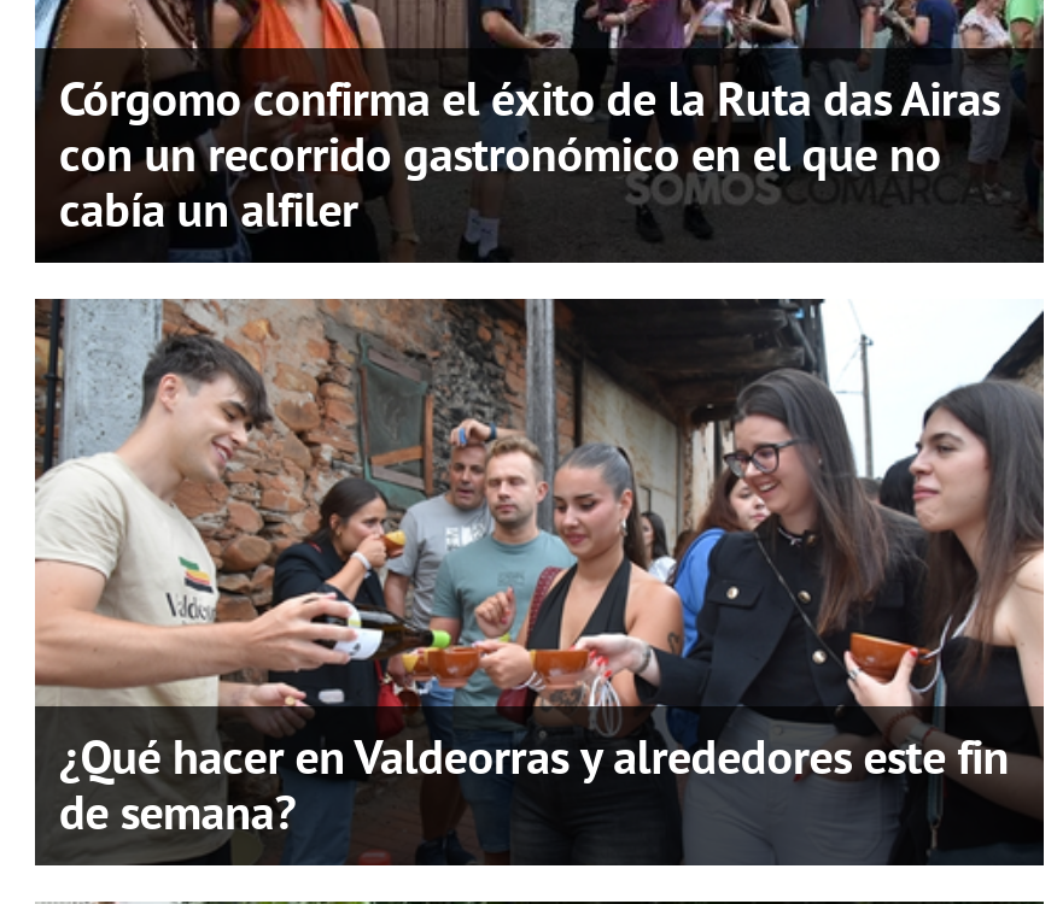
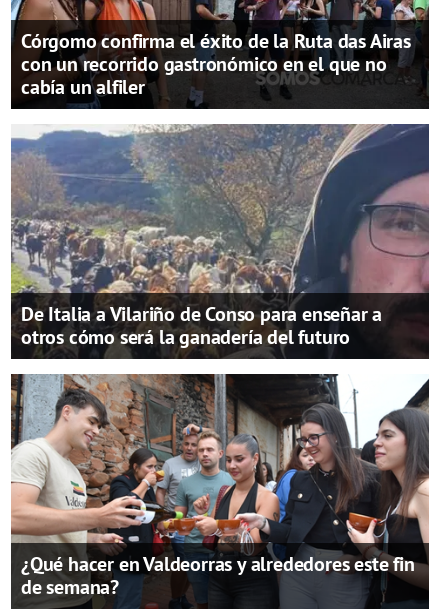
none -> [11,123,430,350] [image] | De Italia a Vilariño de Conso para enseñar a | otros cómo será la ganadería del futuro

